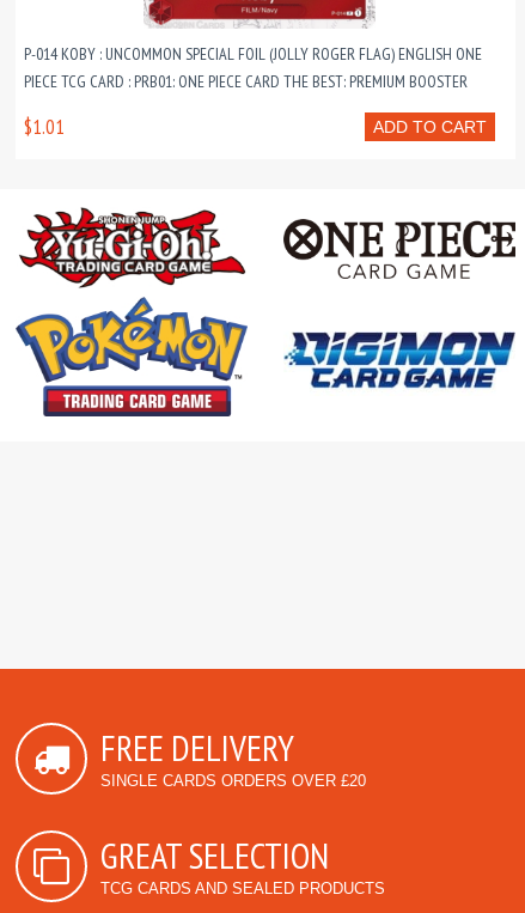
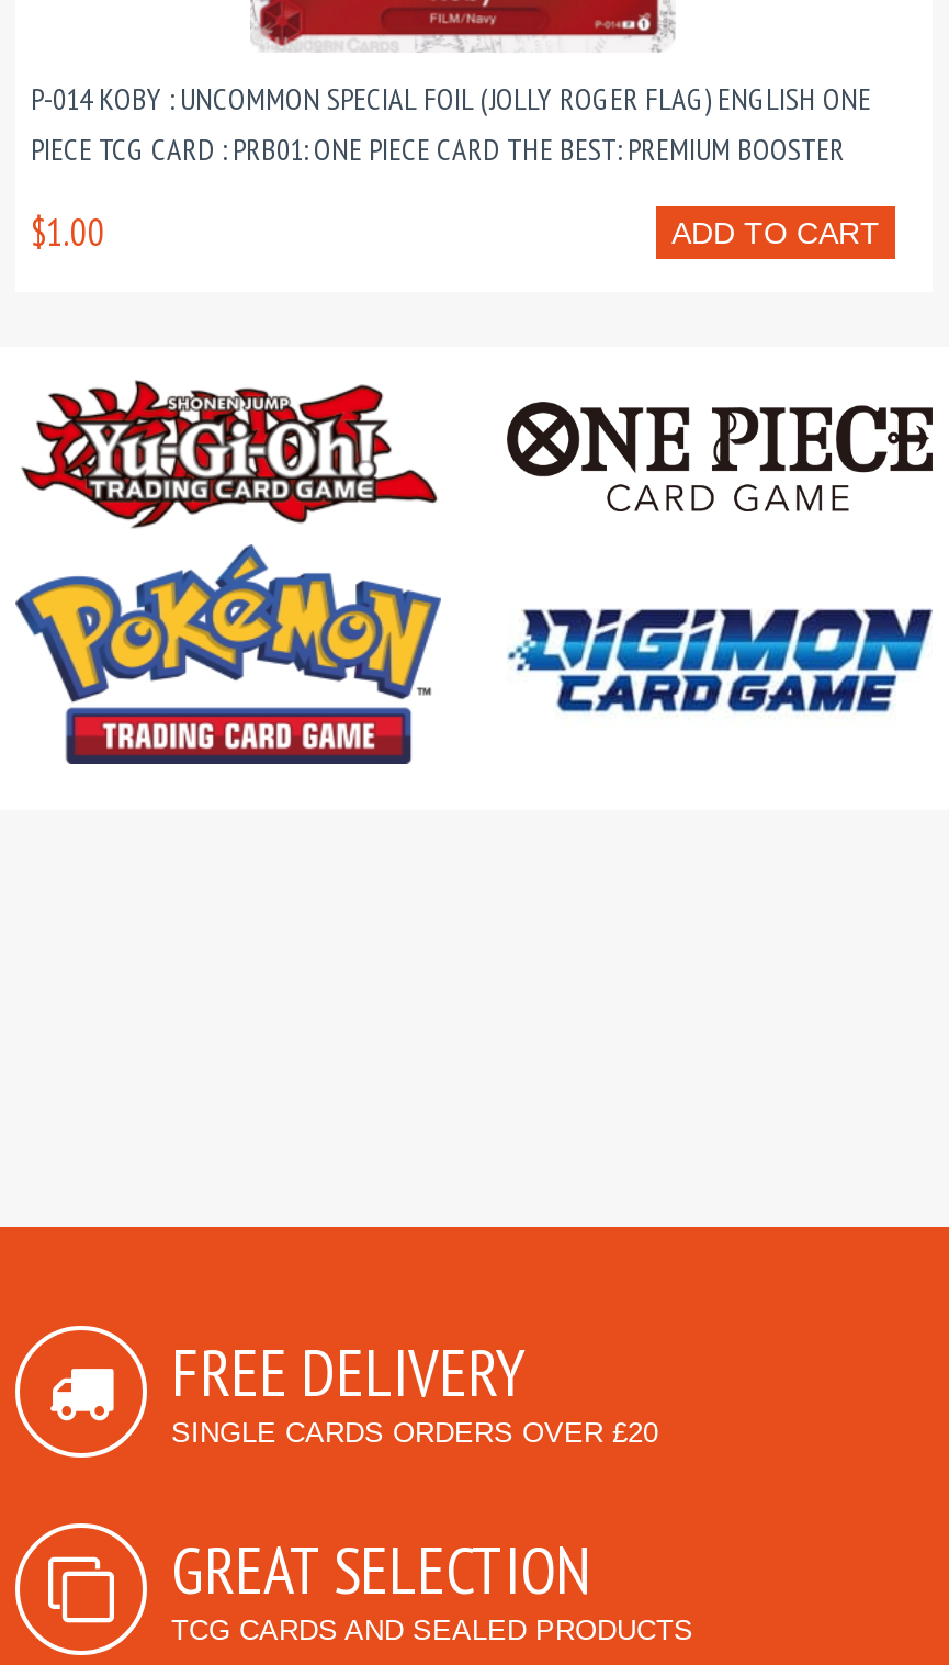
[24,114,65,140] $1.01 -> [31,209,105,257] $1.00

